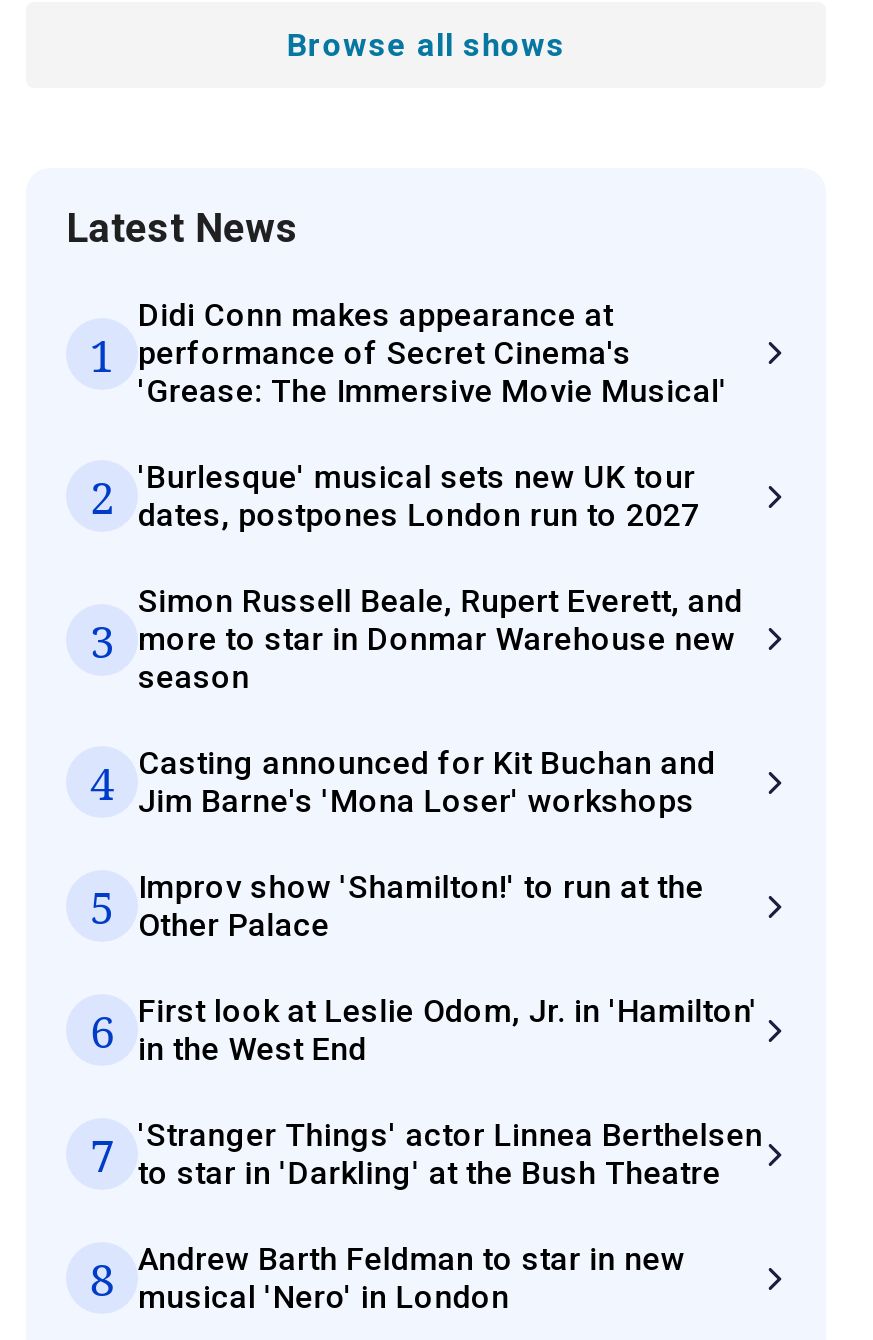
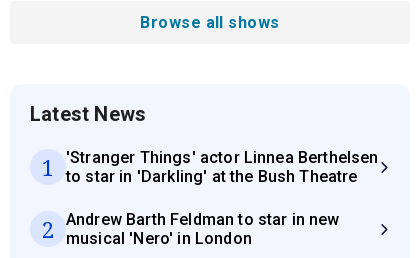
[90,297,728,670] Didi Conn makes appearance at | performance of Secret Cinema's | 'Grease: The Immersive Movie Musical' | 2 | 'Burlesque' musical sets new UK tour | dates, postpones London run to 2027 | 3 -> none
[90,583,758,1185] Simon Russell Beale, Rupert Everett, and | more to star in Donmar Warehouse new | season | 4 | Casting announced for Kit Buchan and | Jim Barne's 'Mona Loser' workshops | 5 | Improv show 'Shamilton!' to run at the | Other Palace | 6 | First look at Leslie Odom, Jr. in 'Hamilton' | in the West End | 7 -> none
[90,1241,685,1317] 8 Andrew Barth Feldman to star in new musical 'Nero' in London -> [42,210,340,248] 2 Andrew Barth Feldman to star in new musical 'Nero' in London

